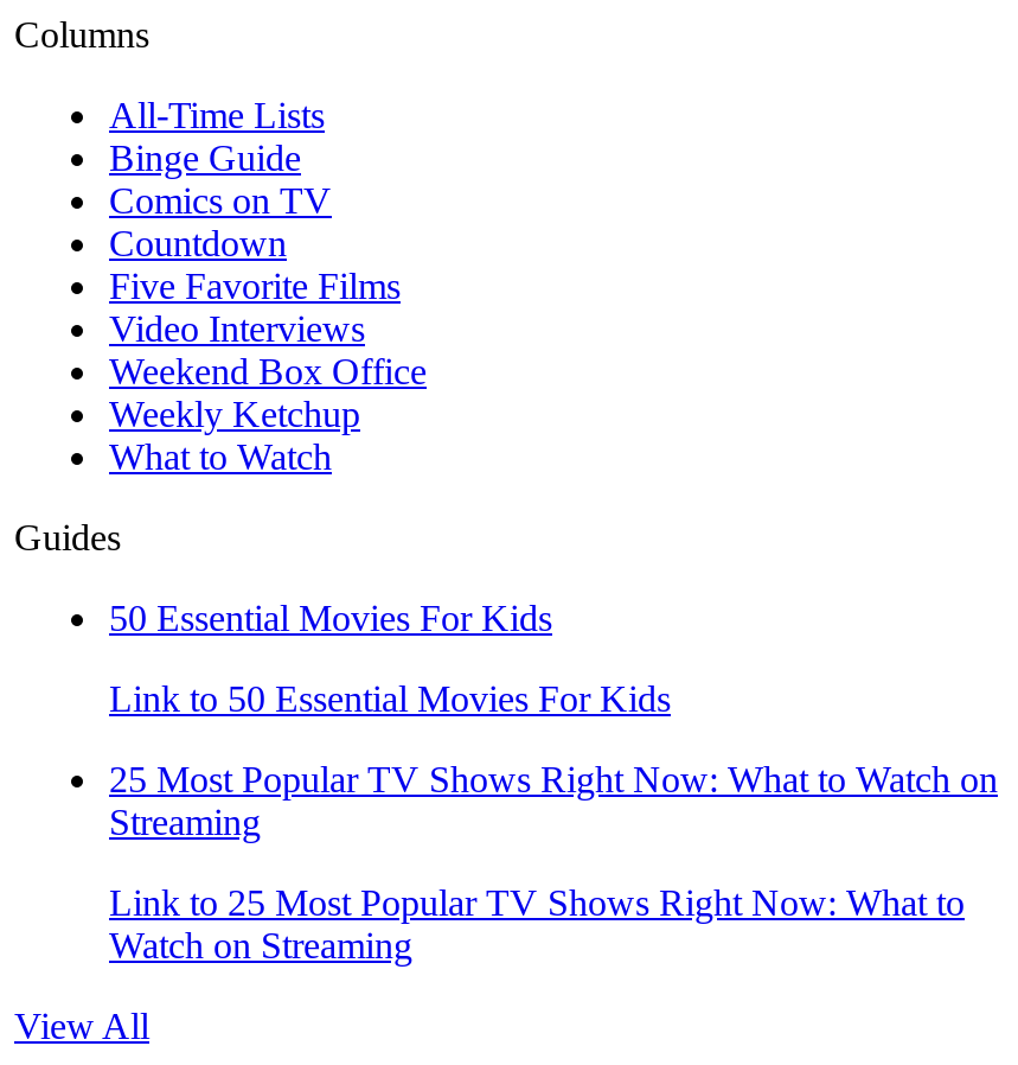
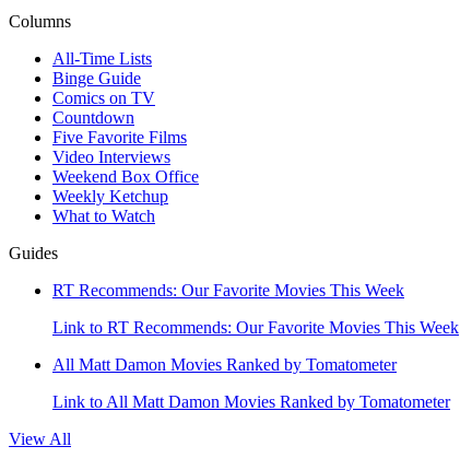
[109,598,552,638] 50 Essential Movies For Kids -> [52,281,404,300] RT Recommends: Our Favorite Movies This Week
[109,678,671,719] Link to 50 Essential Movies For Kids -> [52,318,459,337] Link to RT Recommends: Our Favorite Movies This Week
[109,759,998,842] 25 Most Popular TV Shows Right Now: What to Watch on | Streaming -> [52,355,397,374] All Matt Damon Movies Ranked by Tomatometer
[109,882,965,965] Link to 25 Most Popular TV Shows Right Now: What to | Watch on Streaming -> [52,392,450,411] Link to All Matt Damon Movies Ranked by Tomatometer

